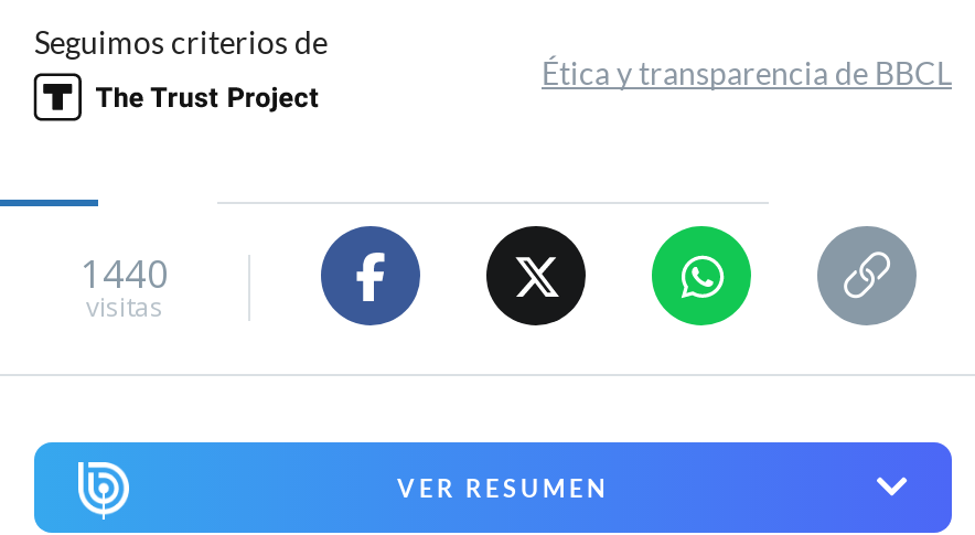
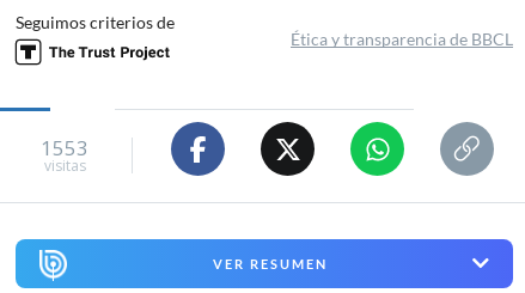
[81,247,169,298] 1440 -> [41,133,88,161] 1553

